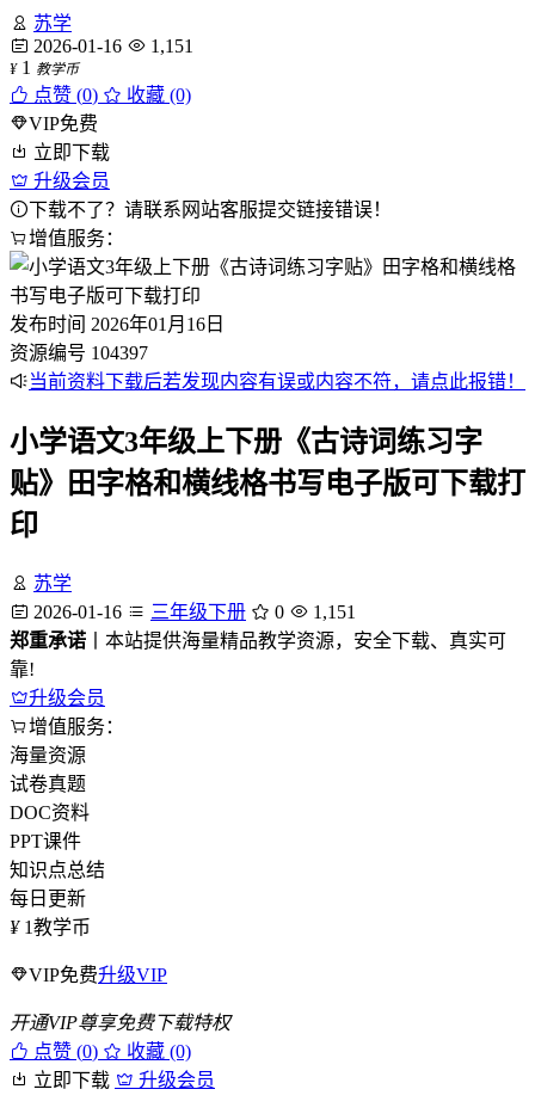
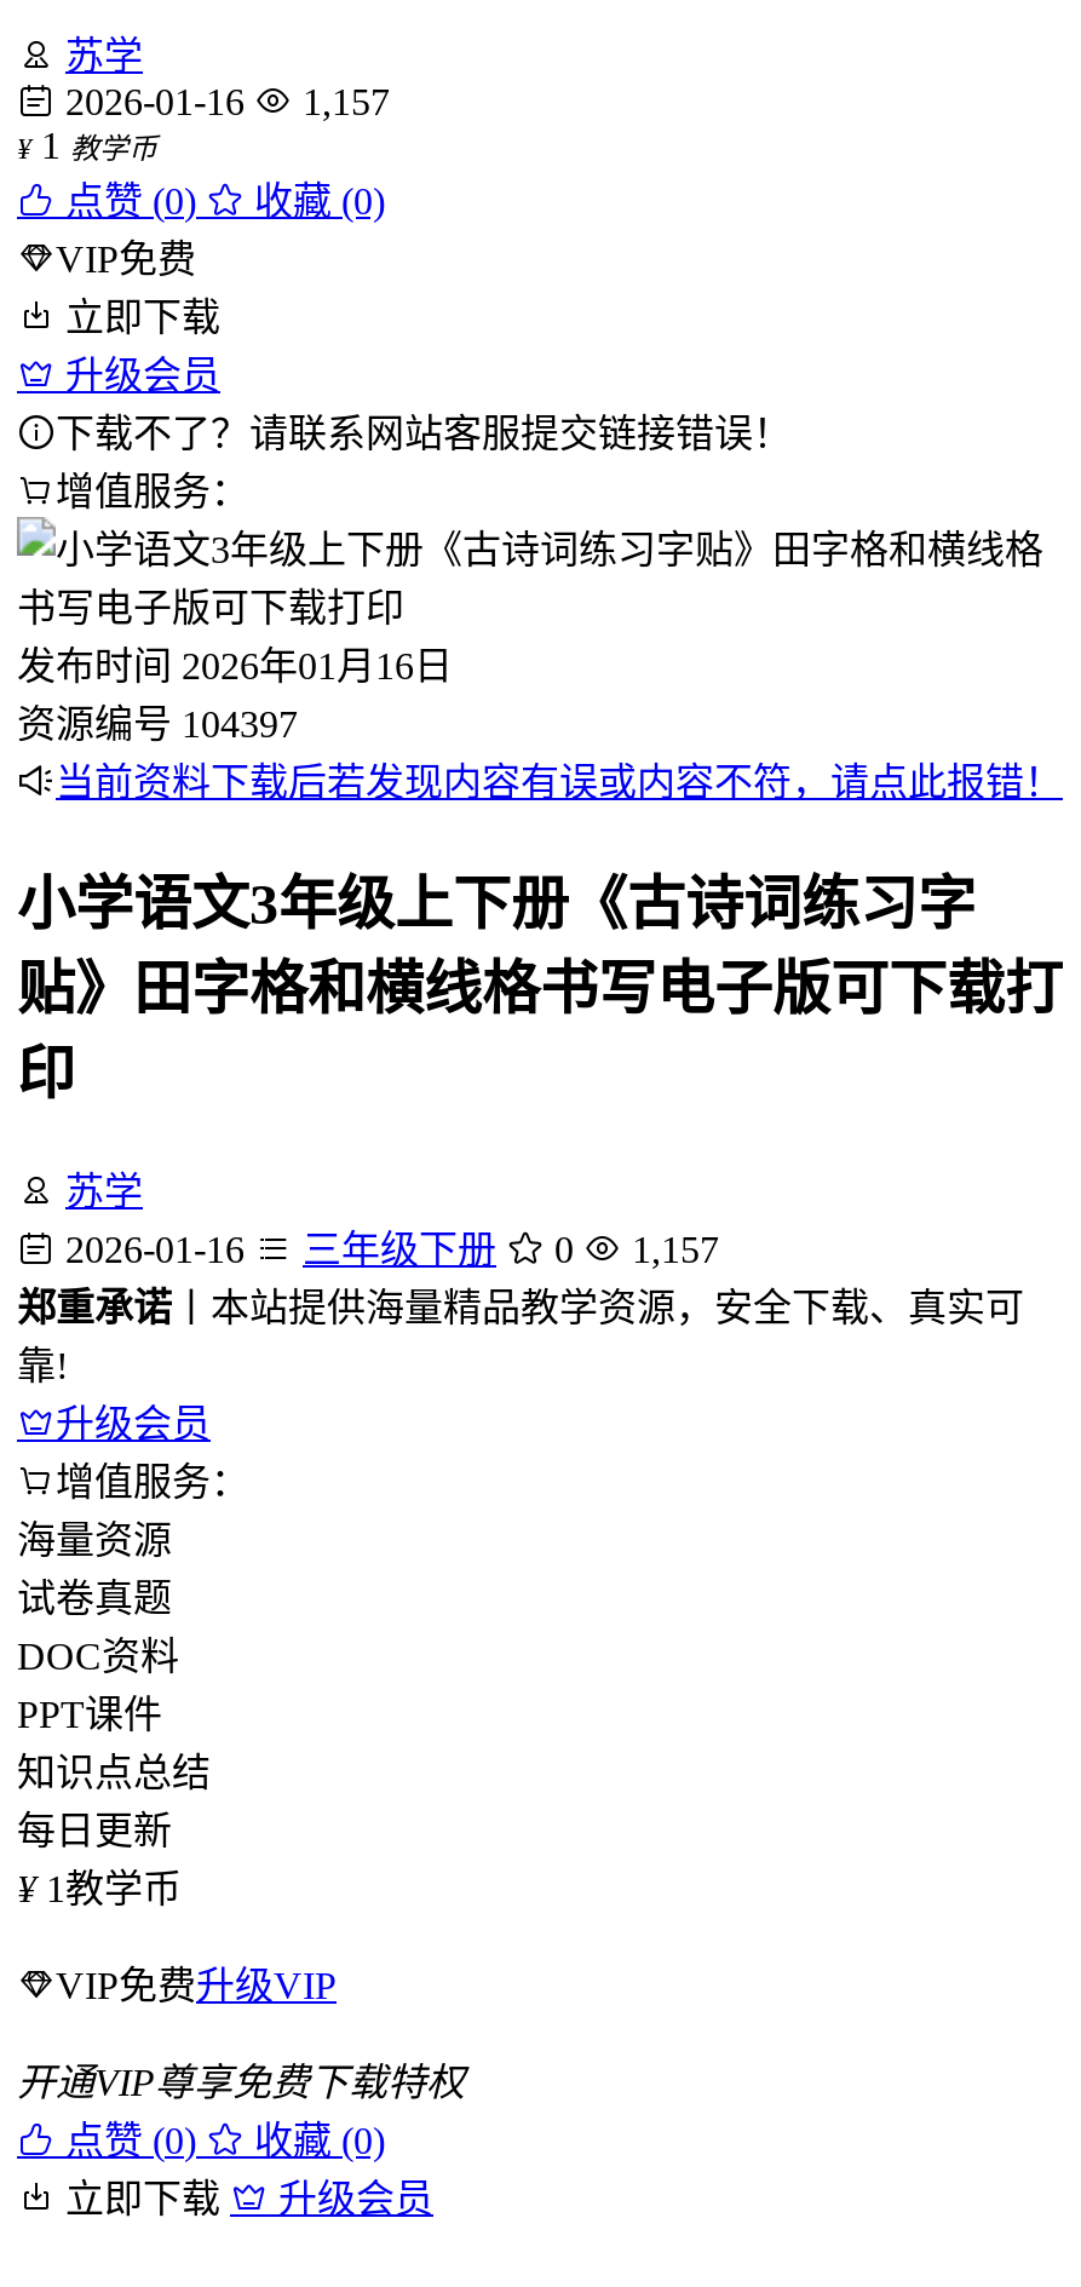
[29,36,193,56] 2026-01-16 1,151 -> [56,82,390,123] 2026-01-16 1,157
[29,602,356,622] 2026-01-16 三年级下册 0 1,151 -> [56,1229,719,1270] 2026-01-16 三年级下册 0 1,157

